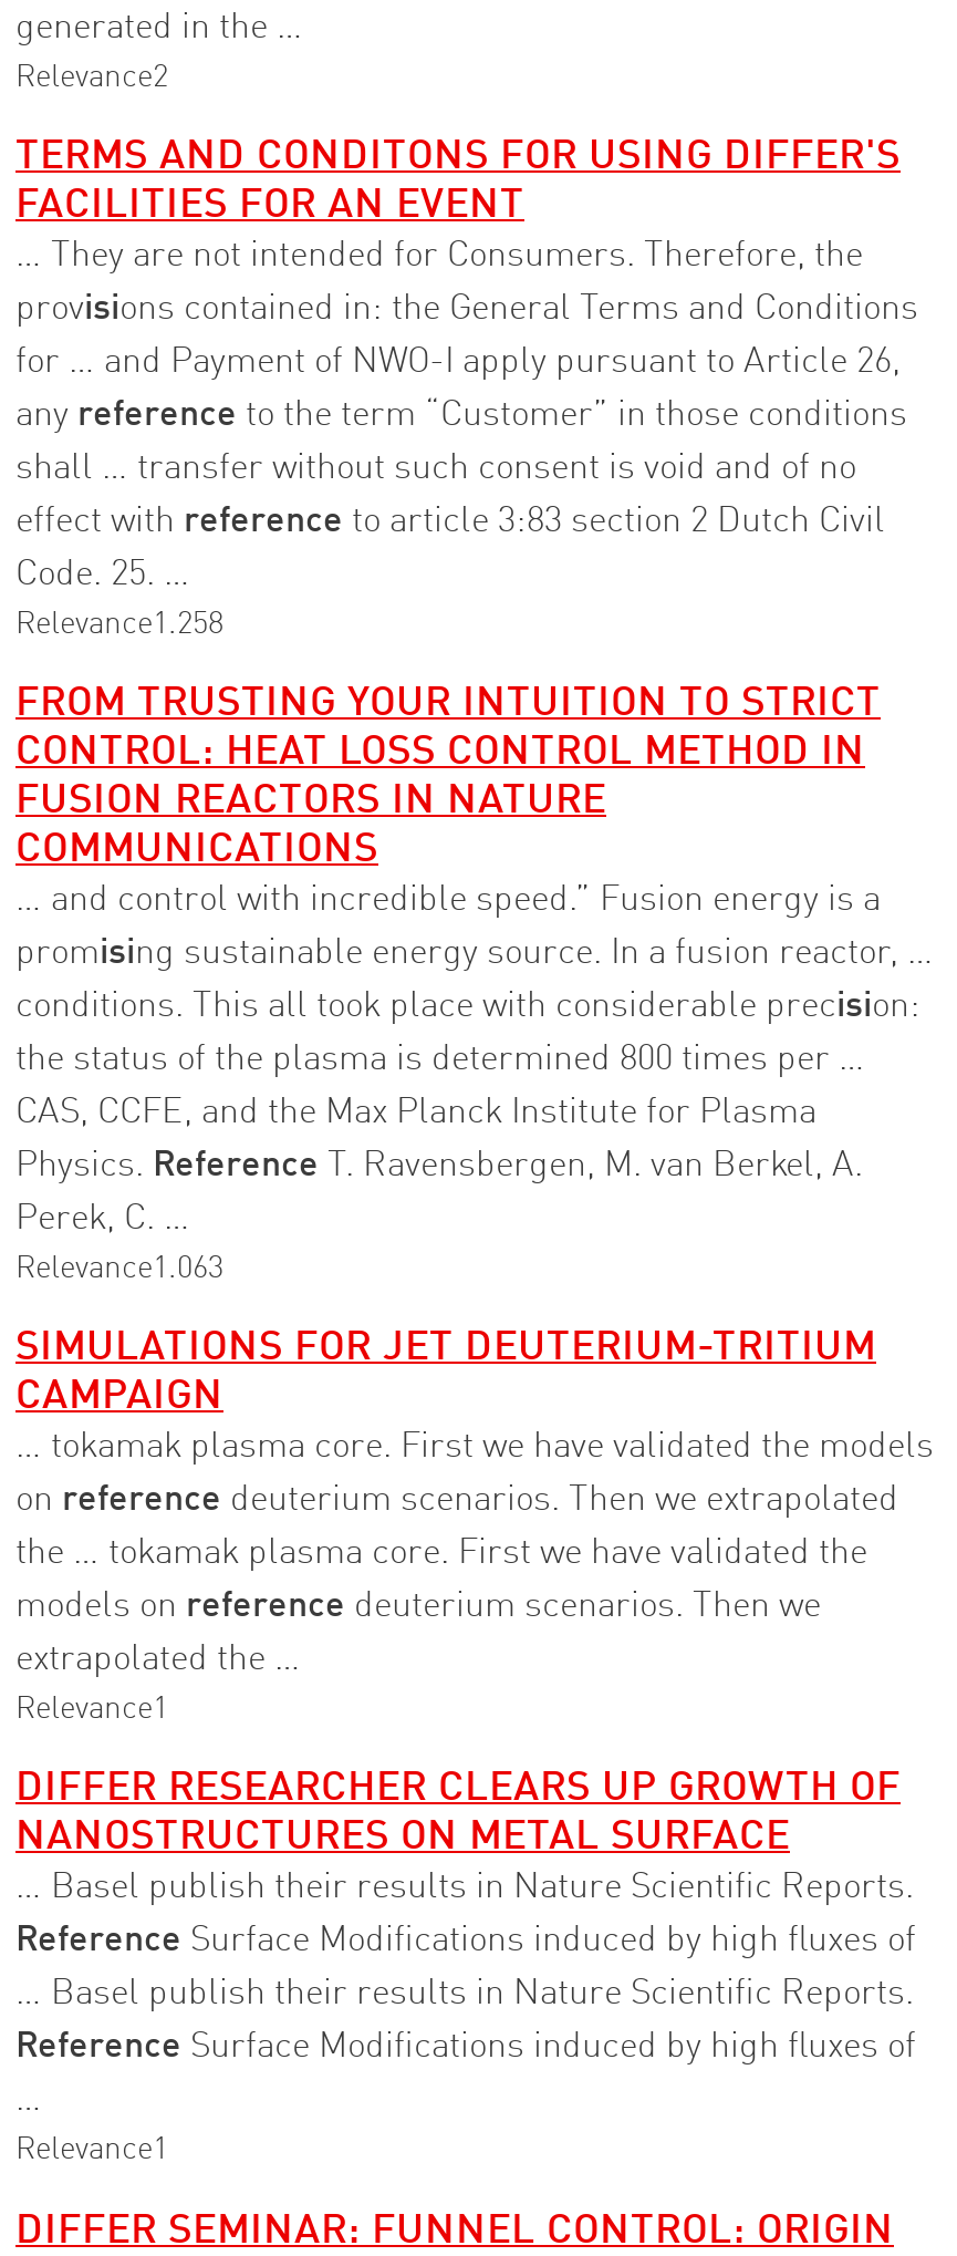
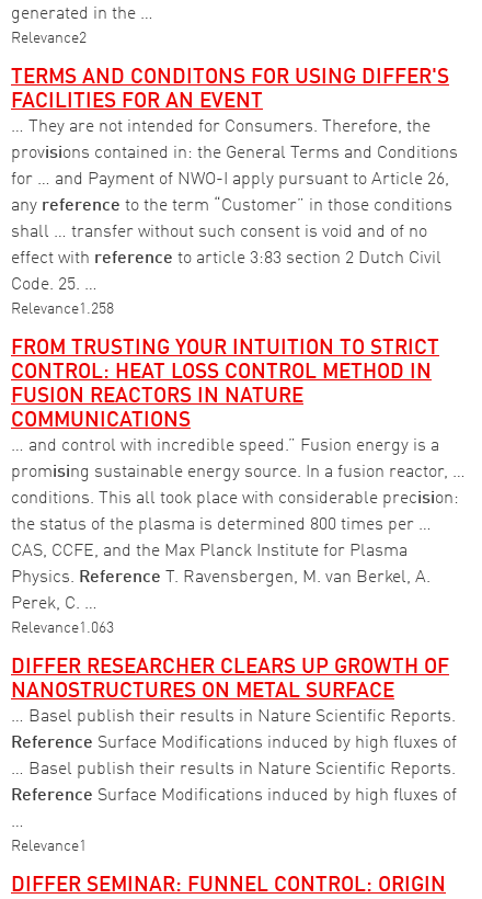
[15,1329,934,1725] SIMULATIONS FOR JET DEUTERIUM-TRITIUM | CAMPAIGN | … tokamak plasma core. First we have validated the models | on reference deuterium scenarios. Then we extrapolated | the … tokamak plasma core. First we have validated the | models on reference deuterium scenarios. Then we | extrapolated the … | Relevance 1 -> none

